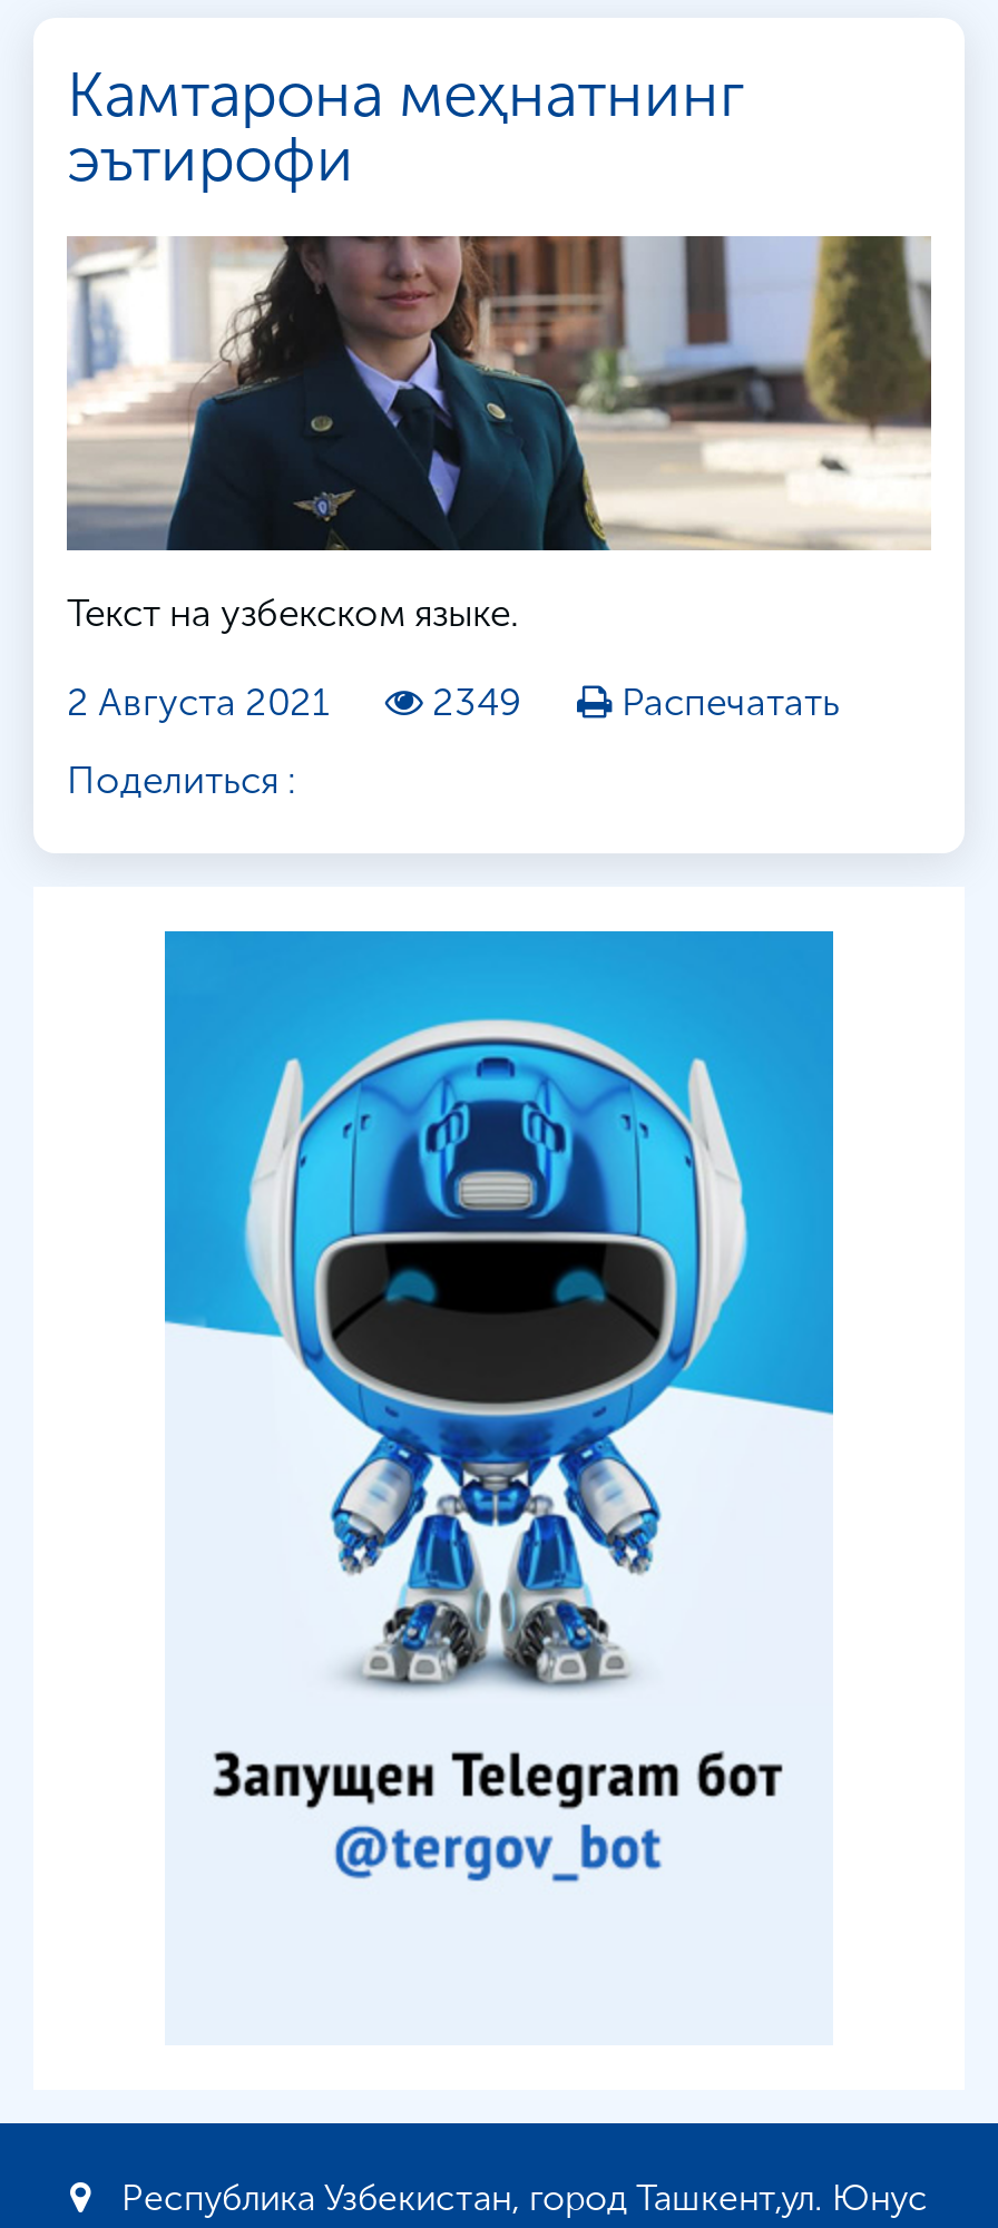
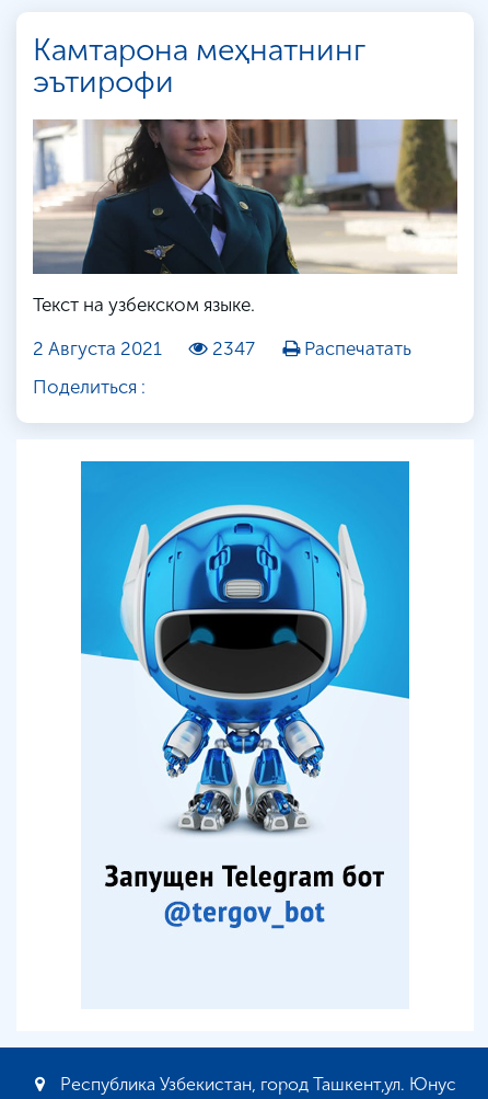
[423,681,521,725] 2349 -> [208,338,255,360] 2347

